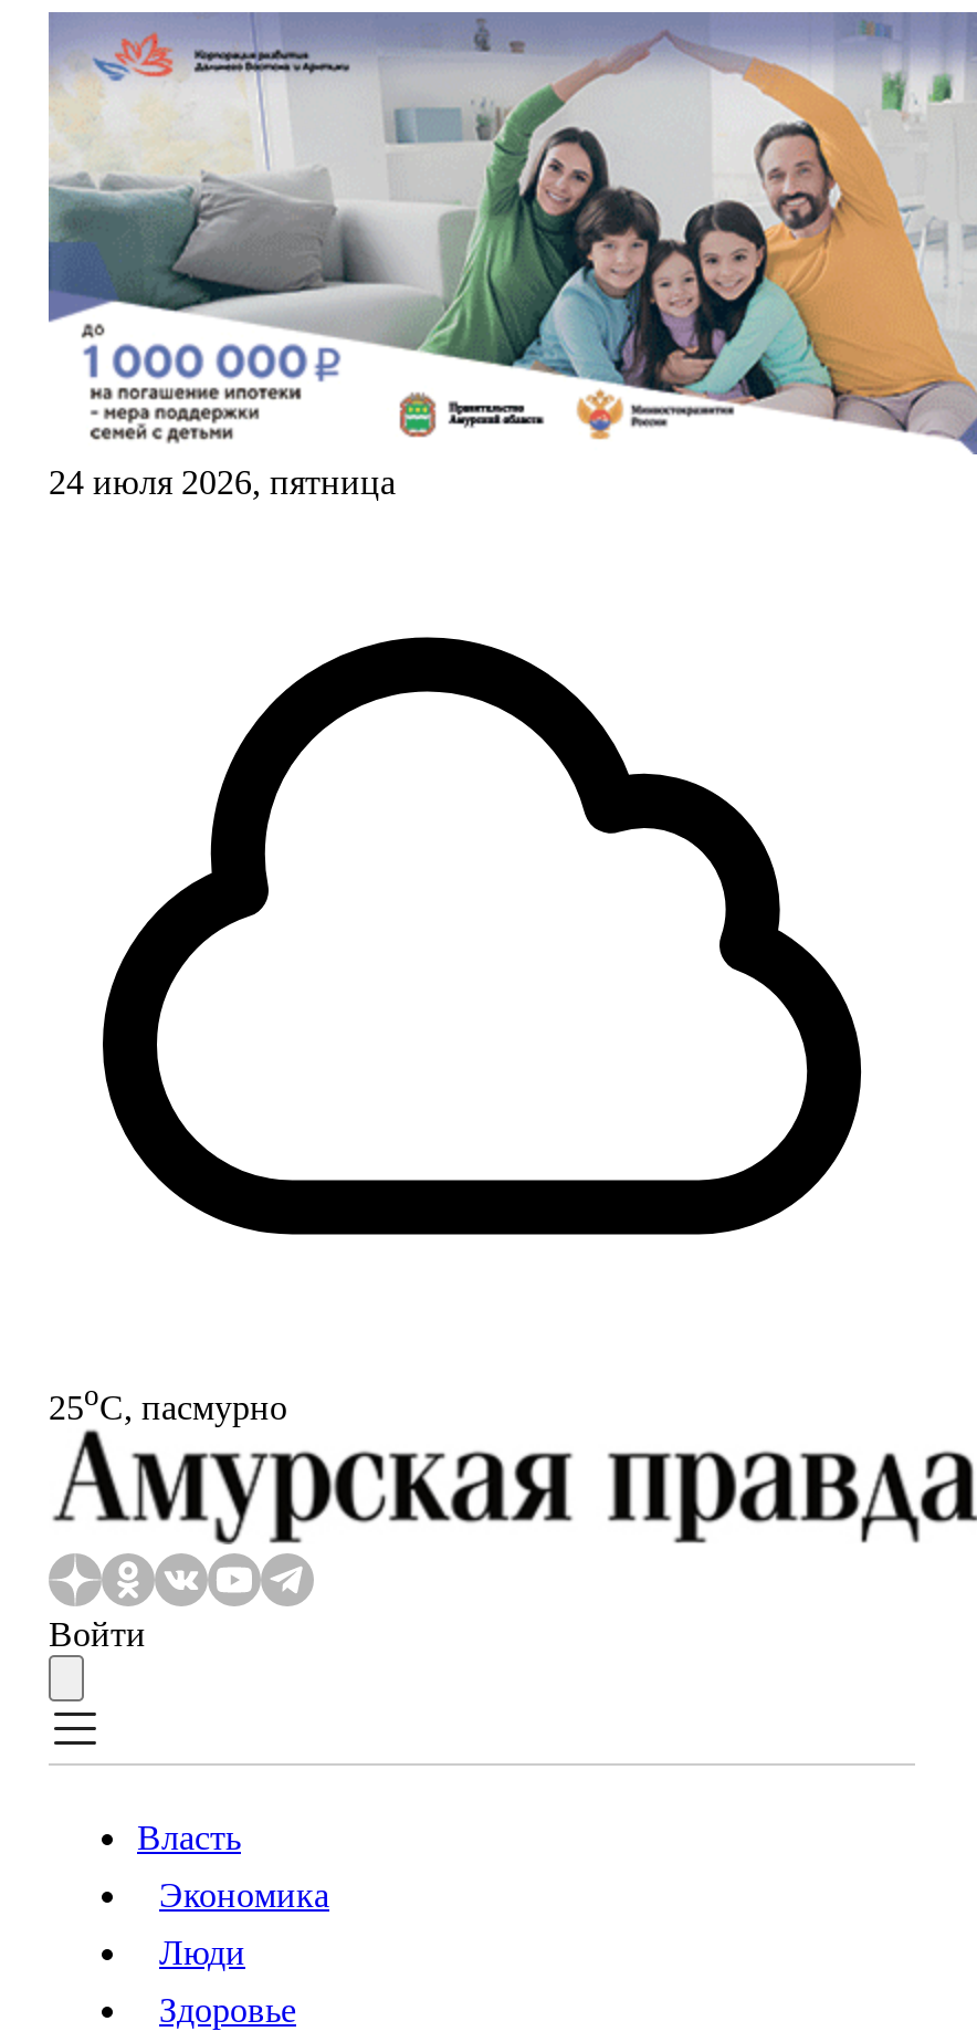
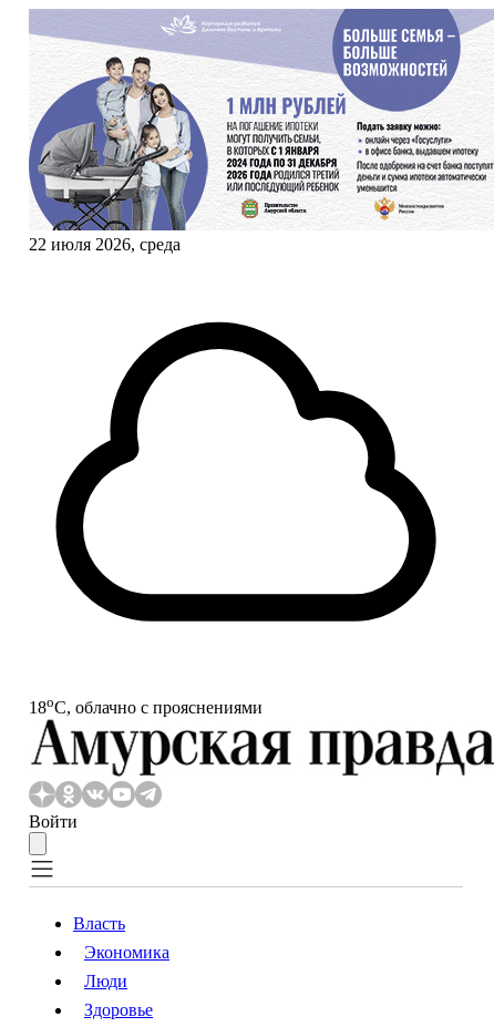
[46,14,970,501] [image] | 24 июля 2026, пятница -> [28,10,491,254] [image] | 22 июля 2026, среда
[49,1379,287,1426] 25oС, пасмурно -> [29,694,263,717] 18oС, облачно с прояснениями

